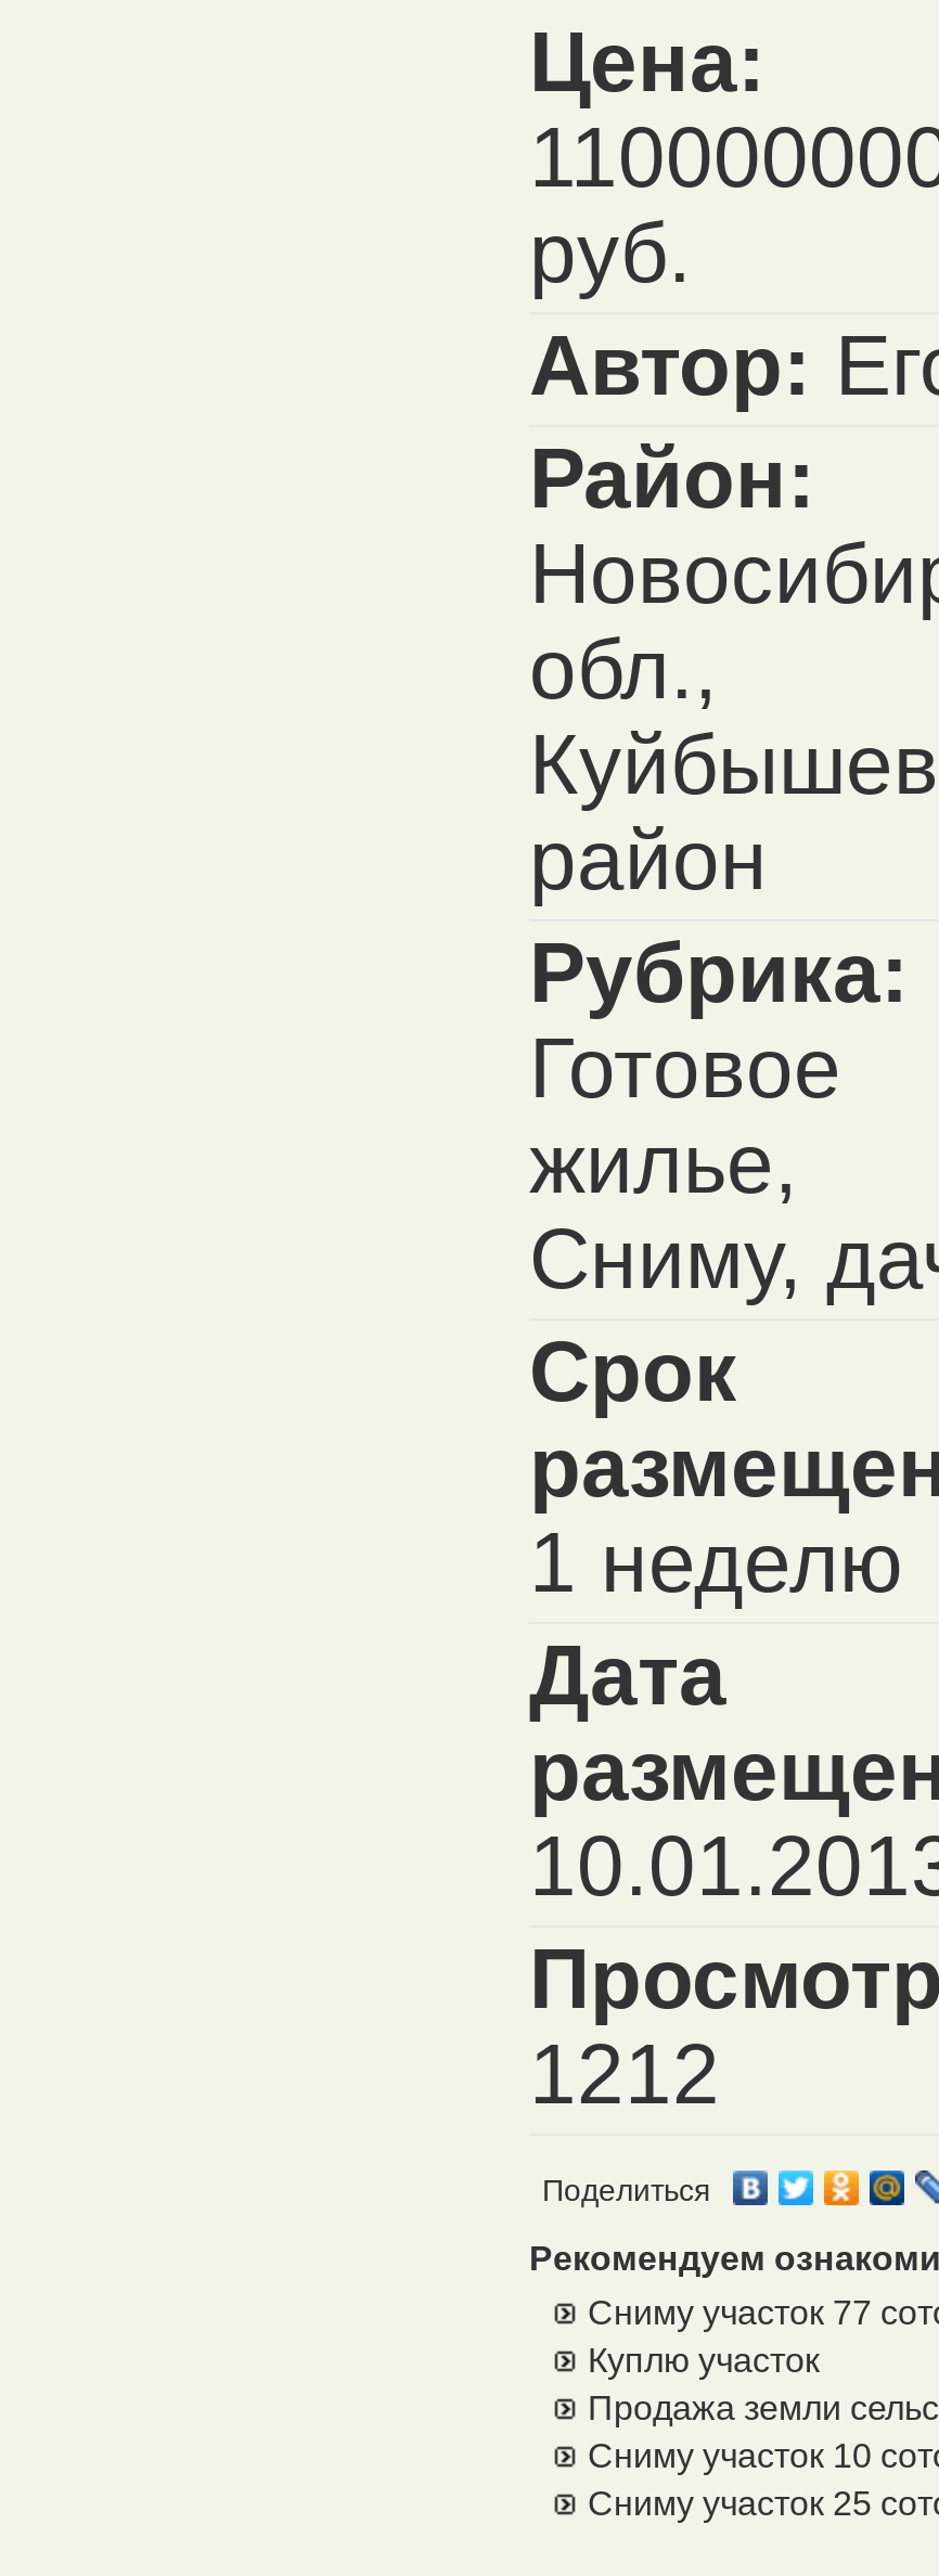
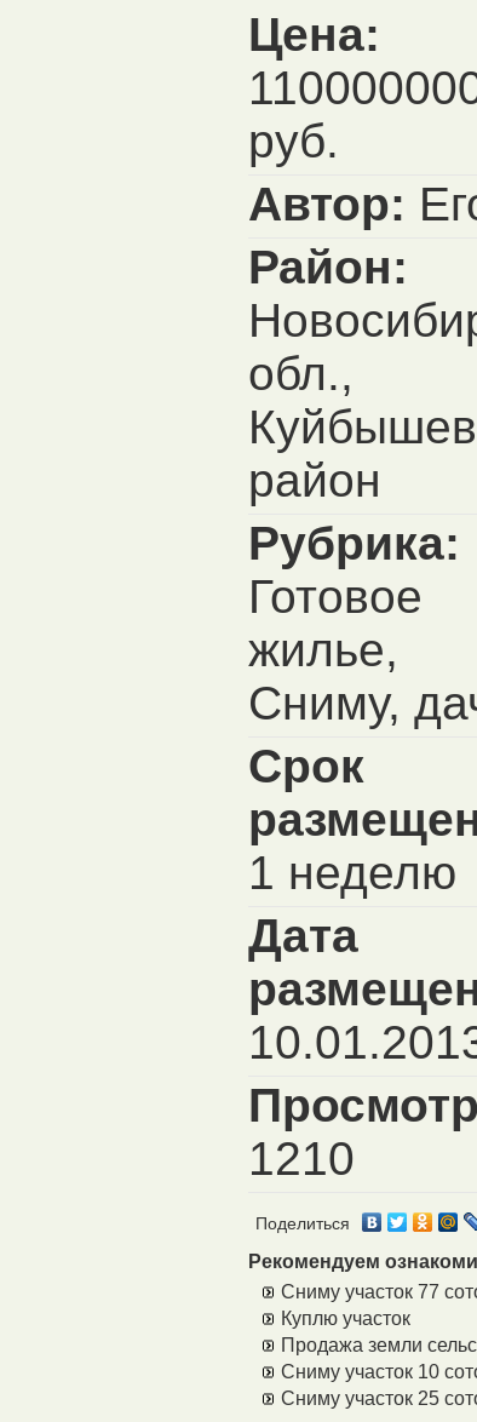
[529,2027,720,2121] 1212 -> [248,1133,355,1185] 1210

